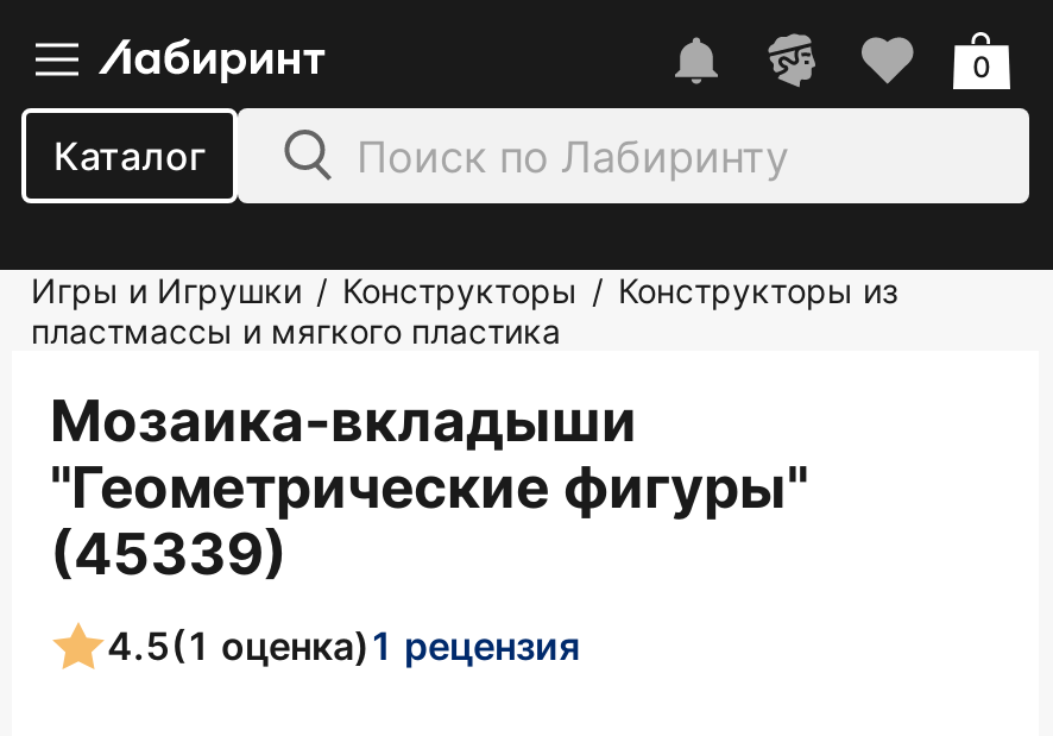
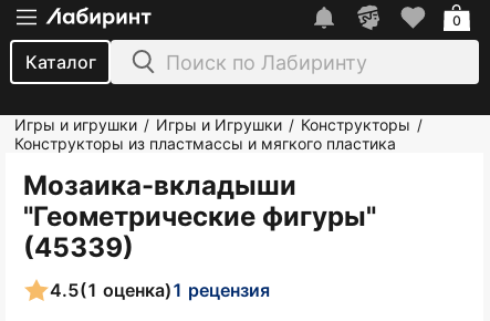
[31,270,898,351] Игры и Игрушки / Конструкторы / Конструкторы из | пластмассы и мягкого пластика -> [14,115,423,153] Игры и игрушки / Игры и Игрушки / Конструкторы / | Конструкторы из пластмассы и мягкого пластика

